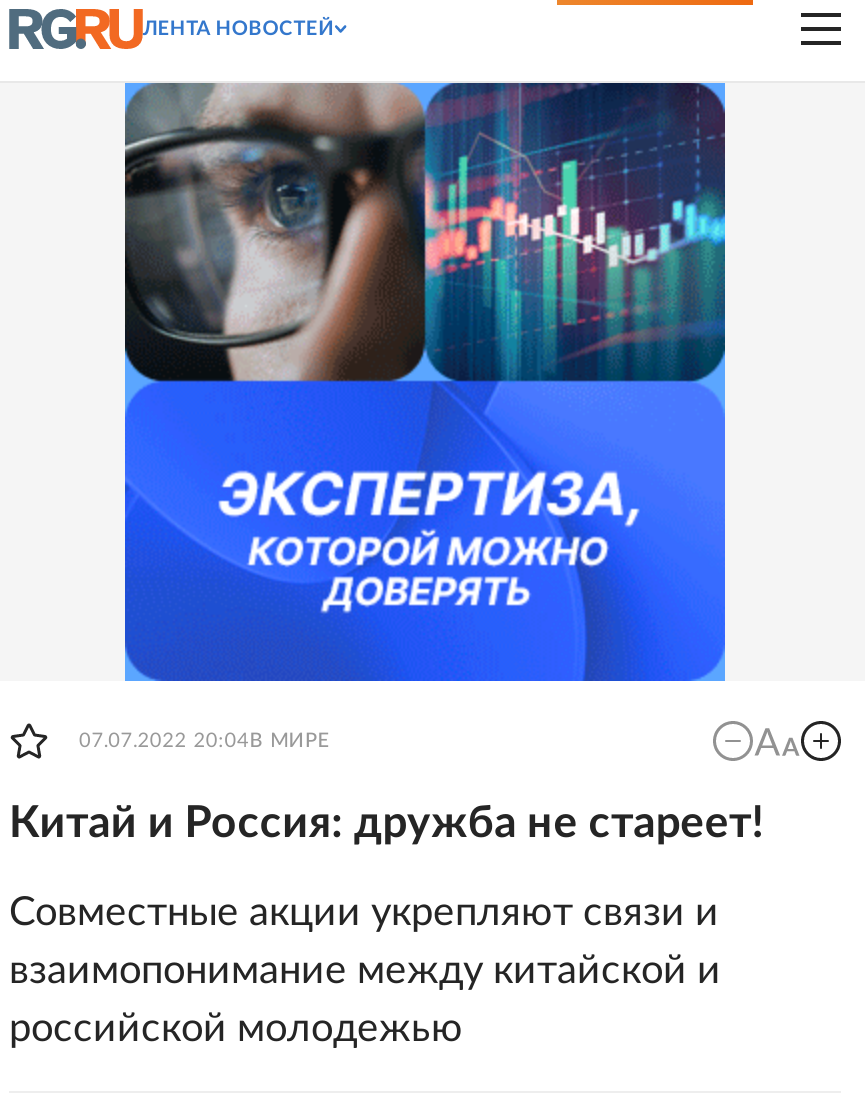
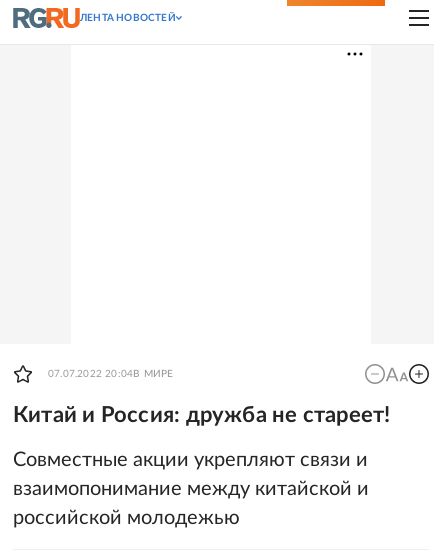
[123,81,727,683] [image] -> none

